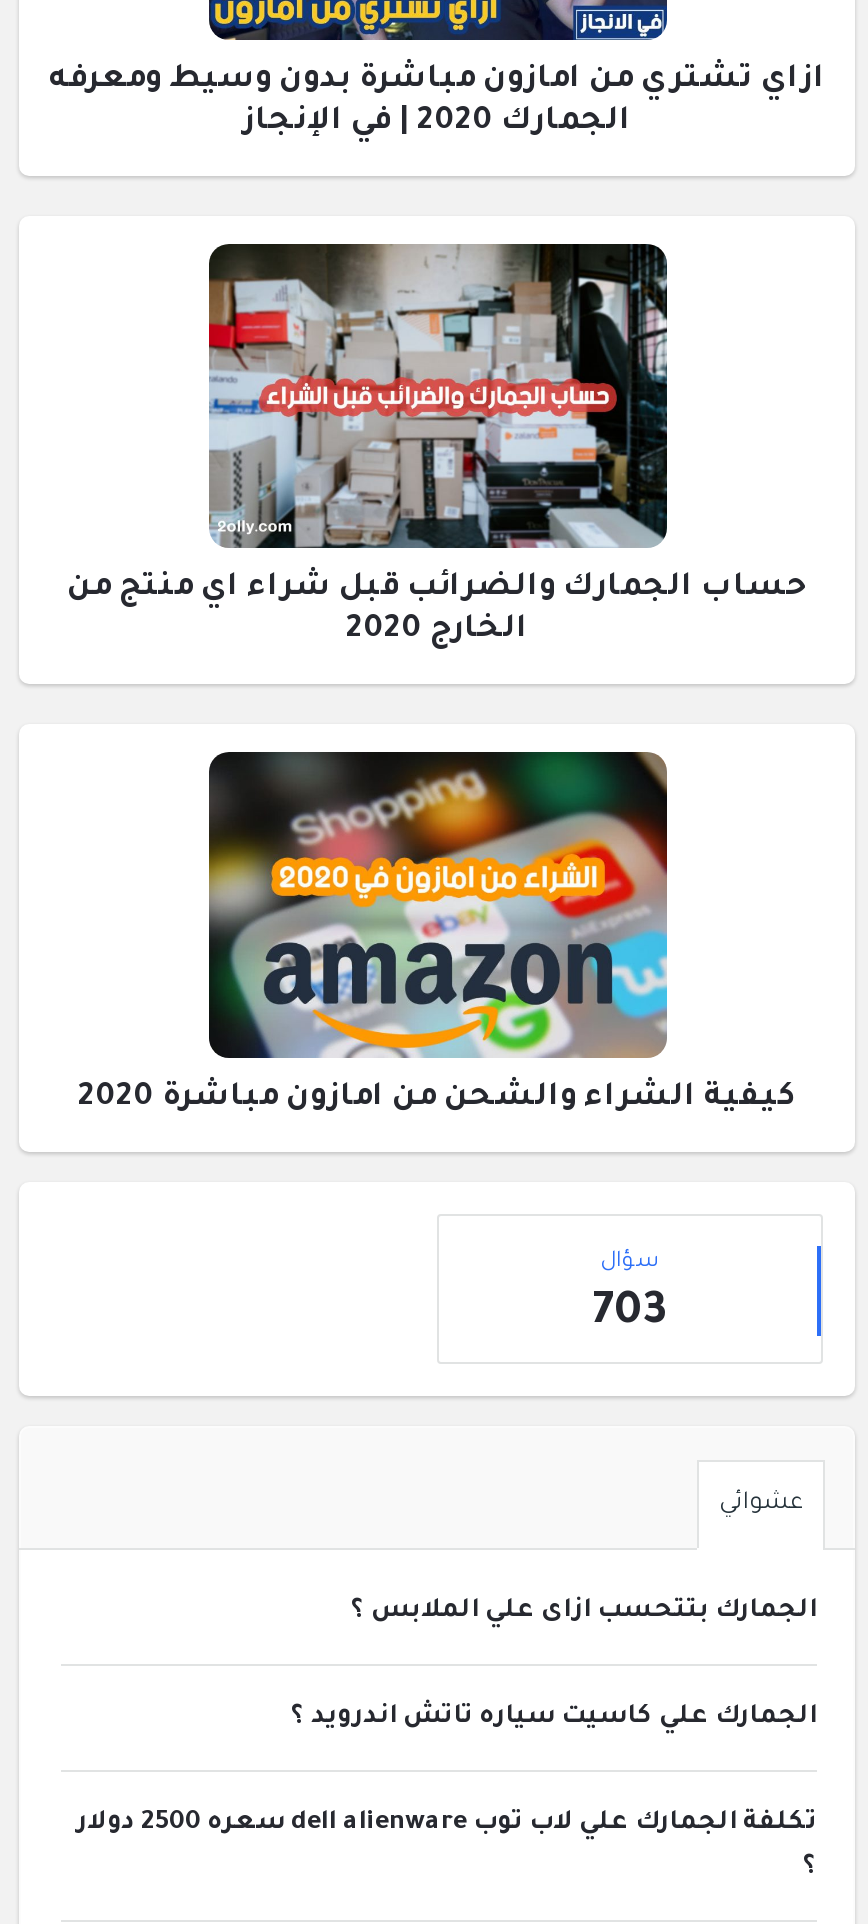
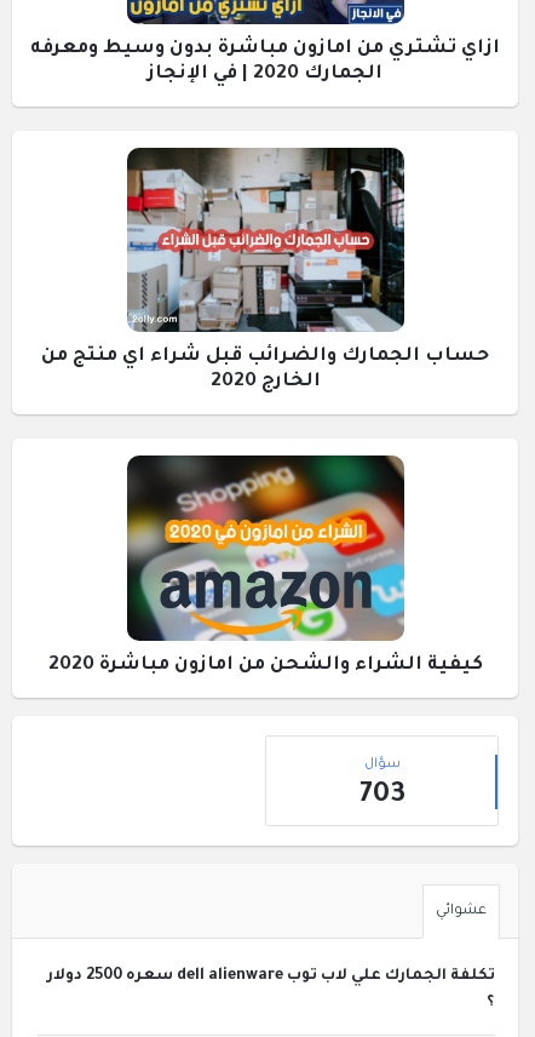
[351,1598,817,1626] الجمارك بتتحسب ازاى علي الملابس ؟ -> none
[291,1704,817,1732] الجمارك علي كاسيت سياره تاتش اندرويد ؟ -> none

